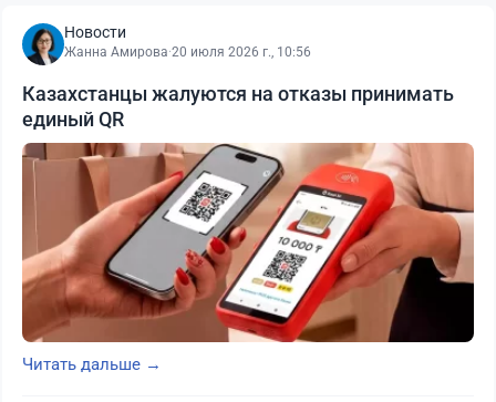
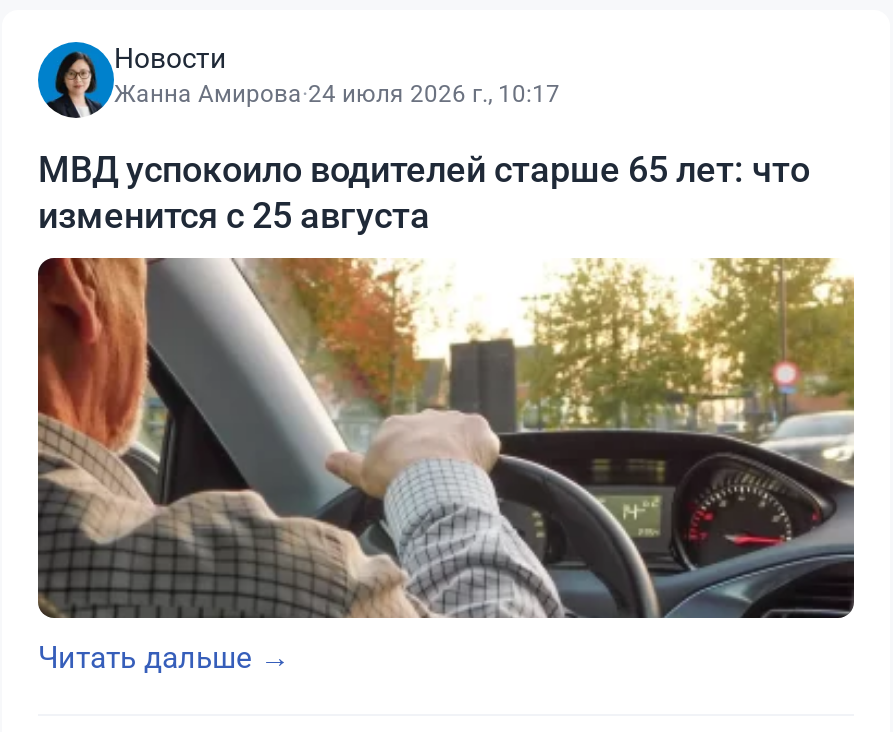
[64,45,311,60] Жанна Амирова·20 июля 2026 г., 10:56 -> [114,81,560,109] Жанна Амирова·24 июля 2026 г., 10:17
[22,82,454,131] Казахстанцы жалуются на отказы принимать | единый QR -> [38,149,810,237] МВД успокоило водителей старше 65 лет: что | изменится с 25 августа
[21,142,474,343] [image] -> [36,258,856,620] [image]

